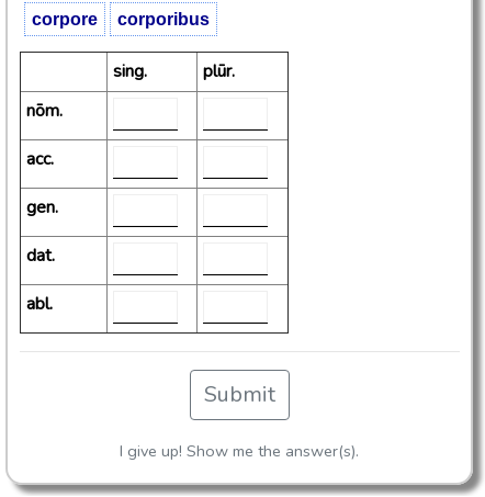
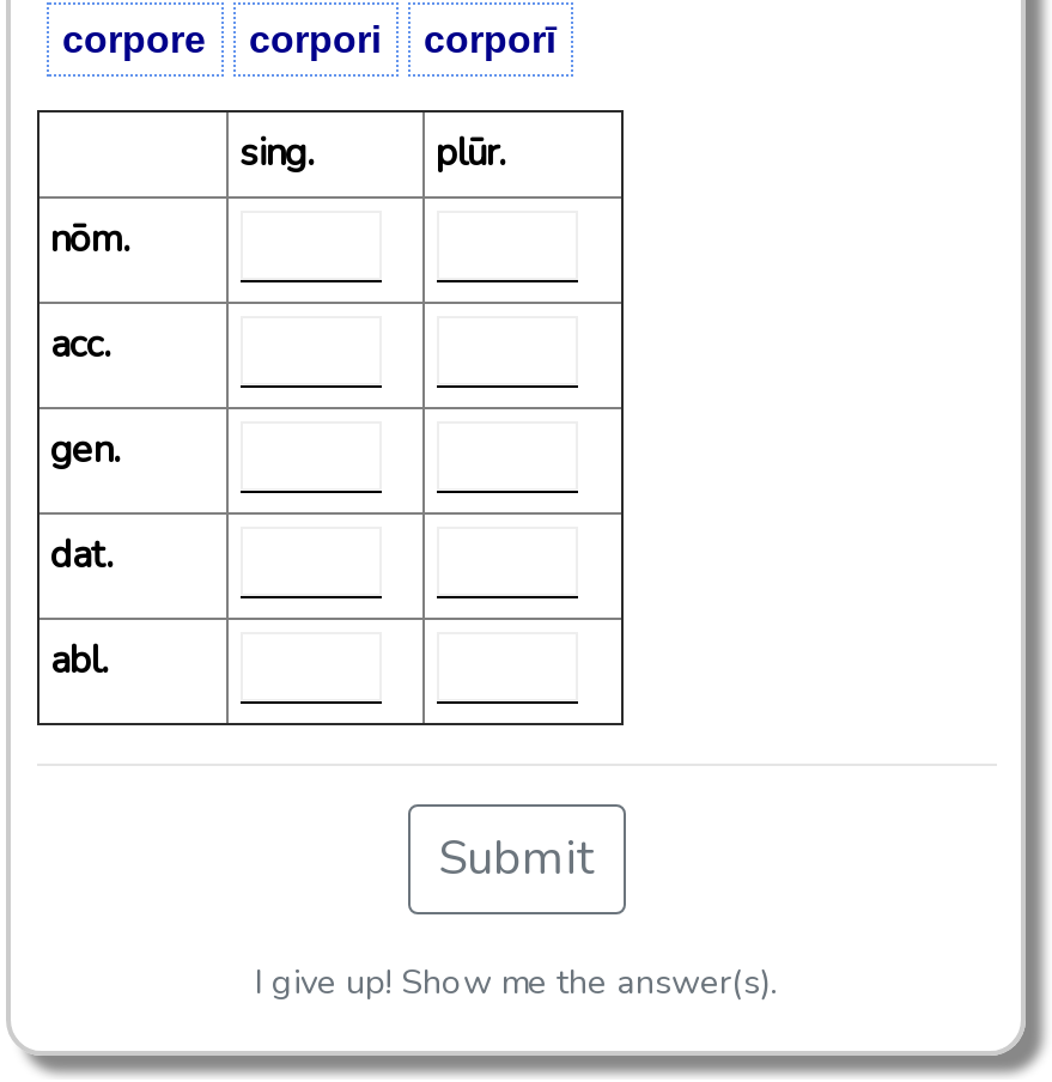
[117,10,209,29] corporibus -> [249,19,555,60] corpori | corporī

